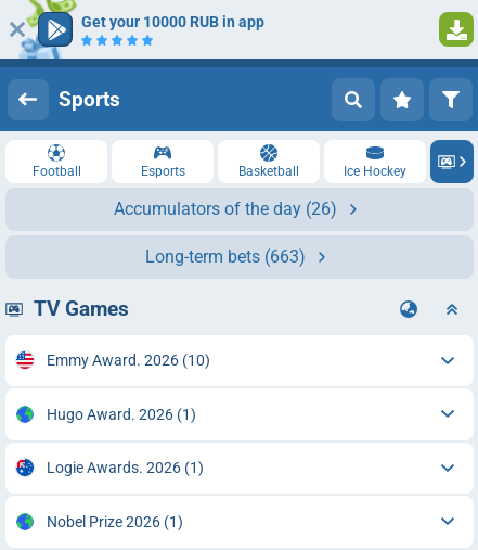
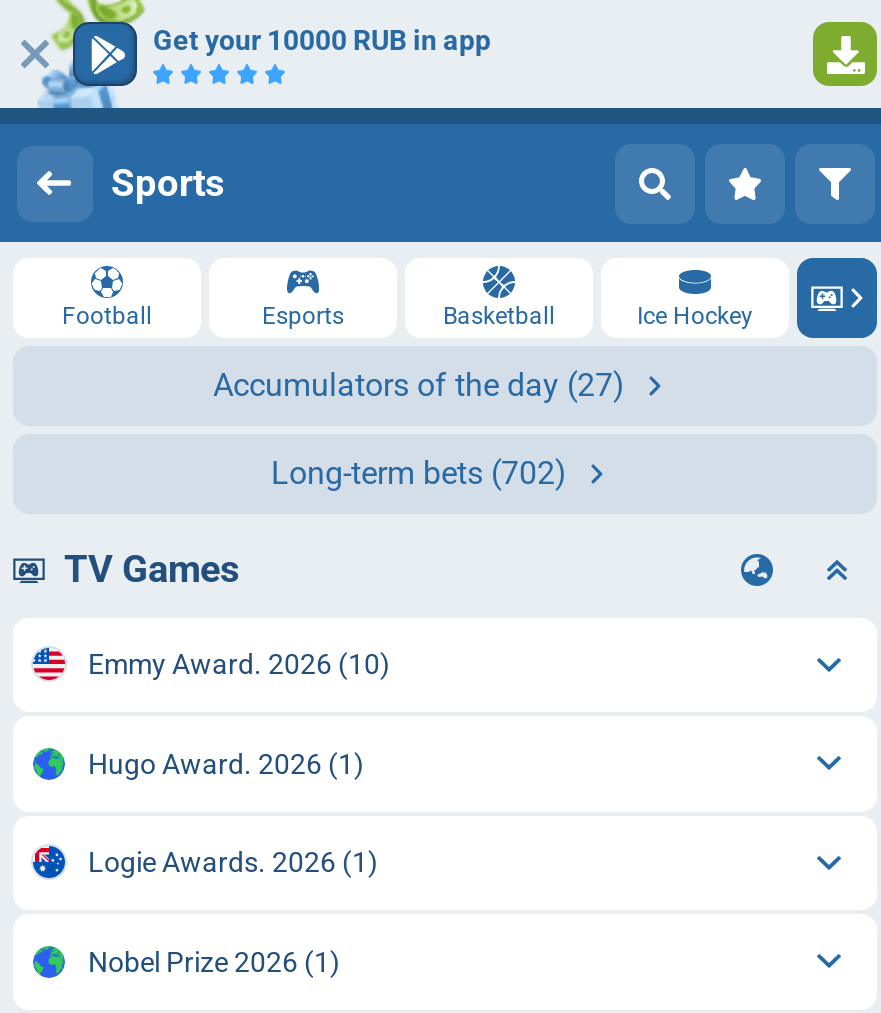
[114,199,337,219] Accumulators of the day (26) -> [213,366,625,404] Accumulators of the day (27)
[145,246,306,267] Long-term bets (663) -> [271,454,567,492] Long-term bets (702)

